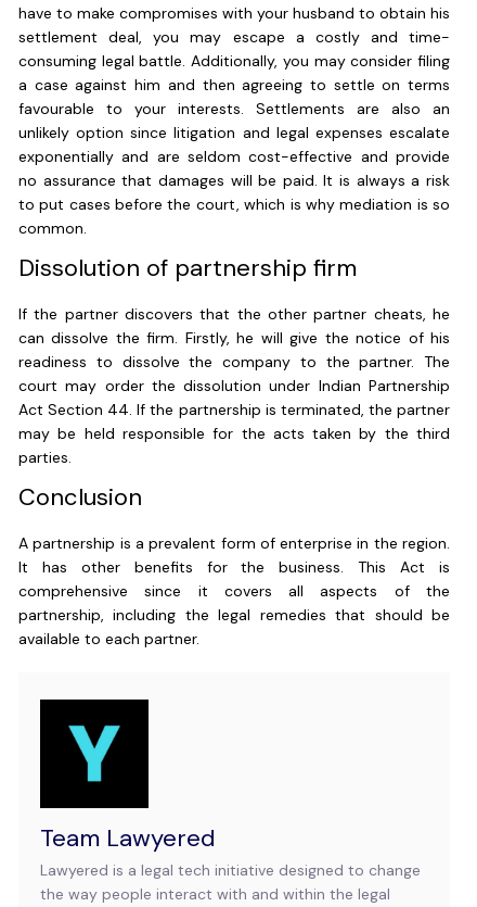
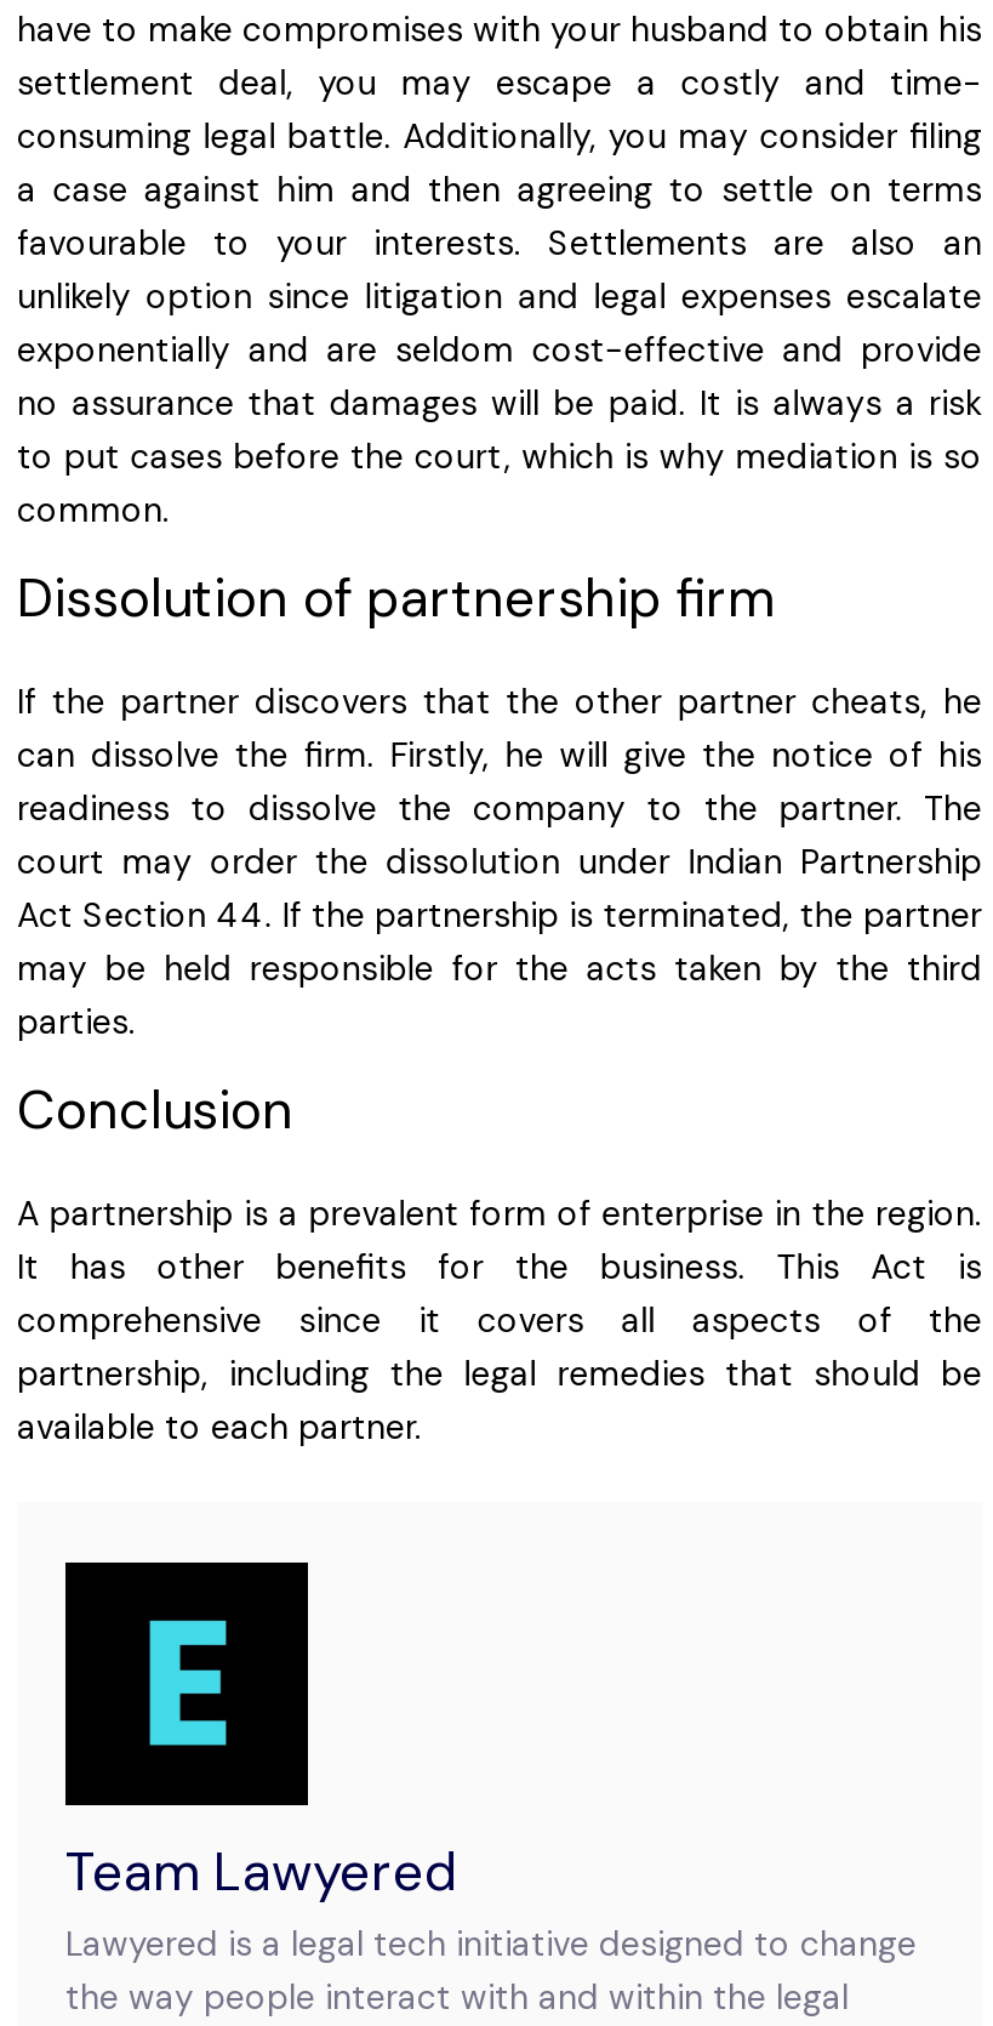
[68,725,120,781] [image] -> [131,1618,242,1747] [image]

